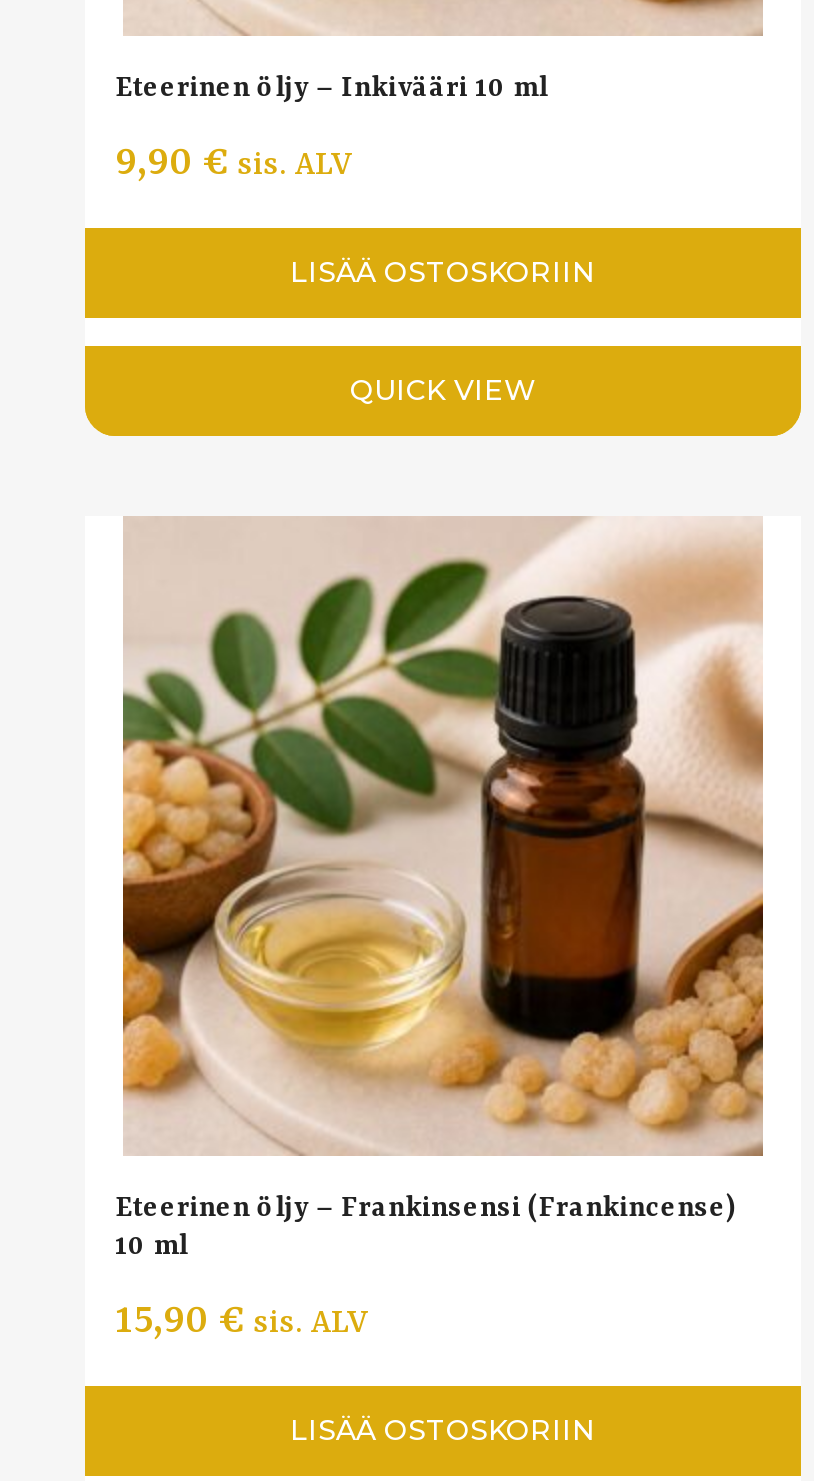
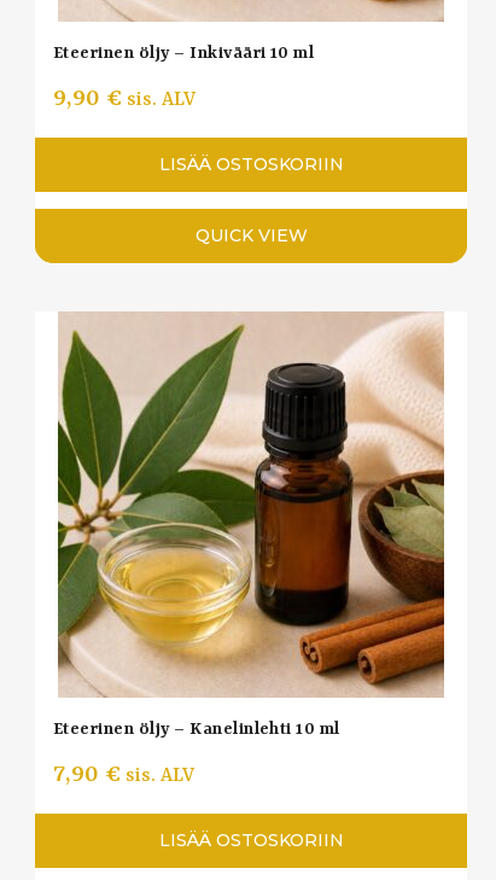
[115,520,765,1263] [image] | Eteerinen öljy – Frankinsensi (Frankincense) | 10 ml -> [53,313,445,739] [image] | Eteerinen öljy – Kanelinlehti 10 ml
[115,1299,367,1347] 15,90 €sis. ALV -> [53,761,194,790] 7,90 €sis. ALV

